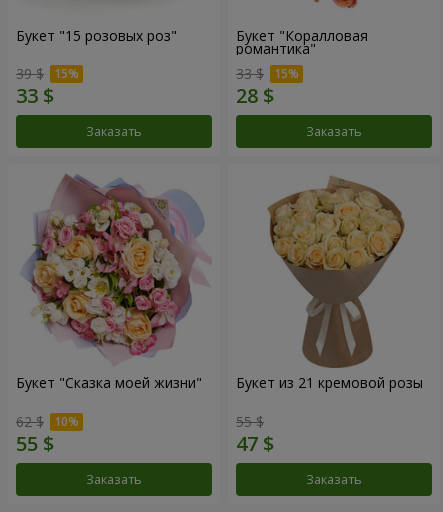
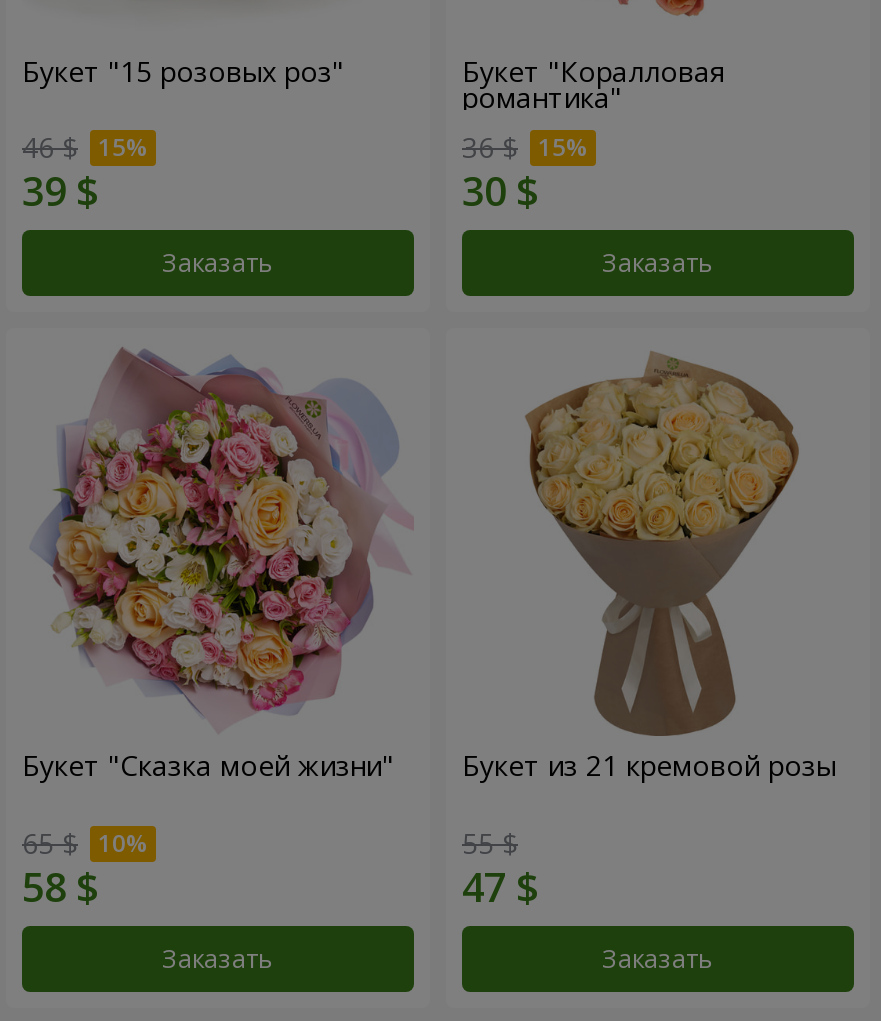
[16,64,44,83] 39 $ -> [22,129,78,167] 46 $
[236,64,264,83] 33 $ -> [462,129,518,167] 36 $
[16,412,44,431] 62 $ -> [22,824,78,862] 65 $

